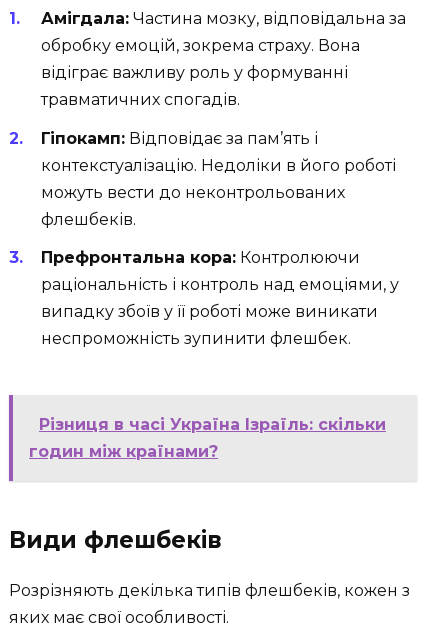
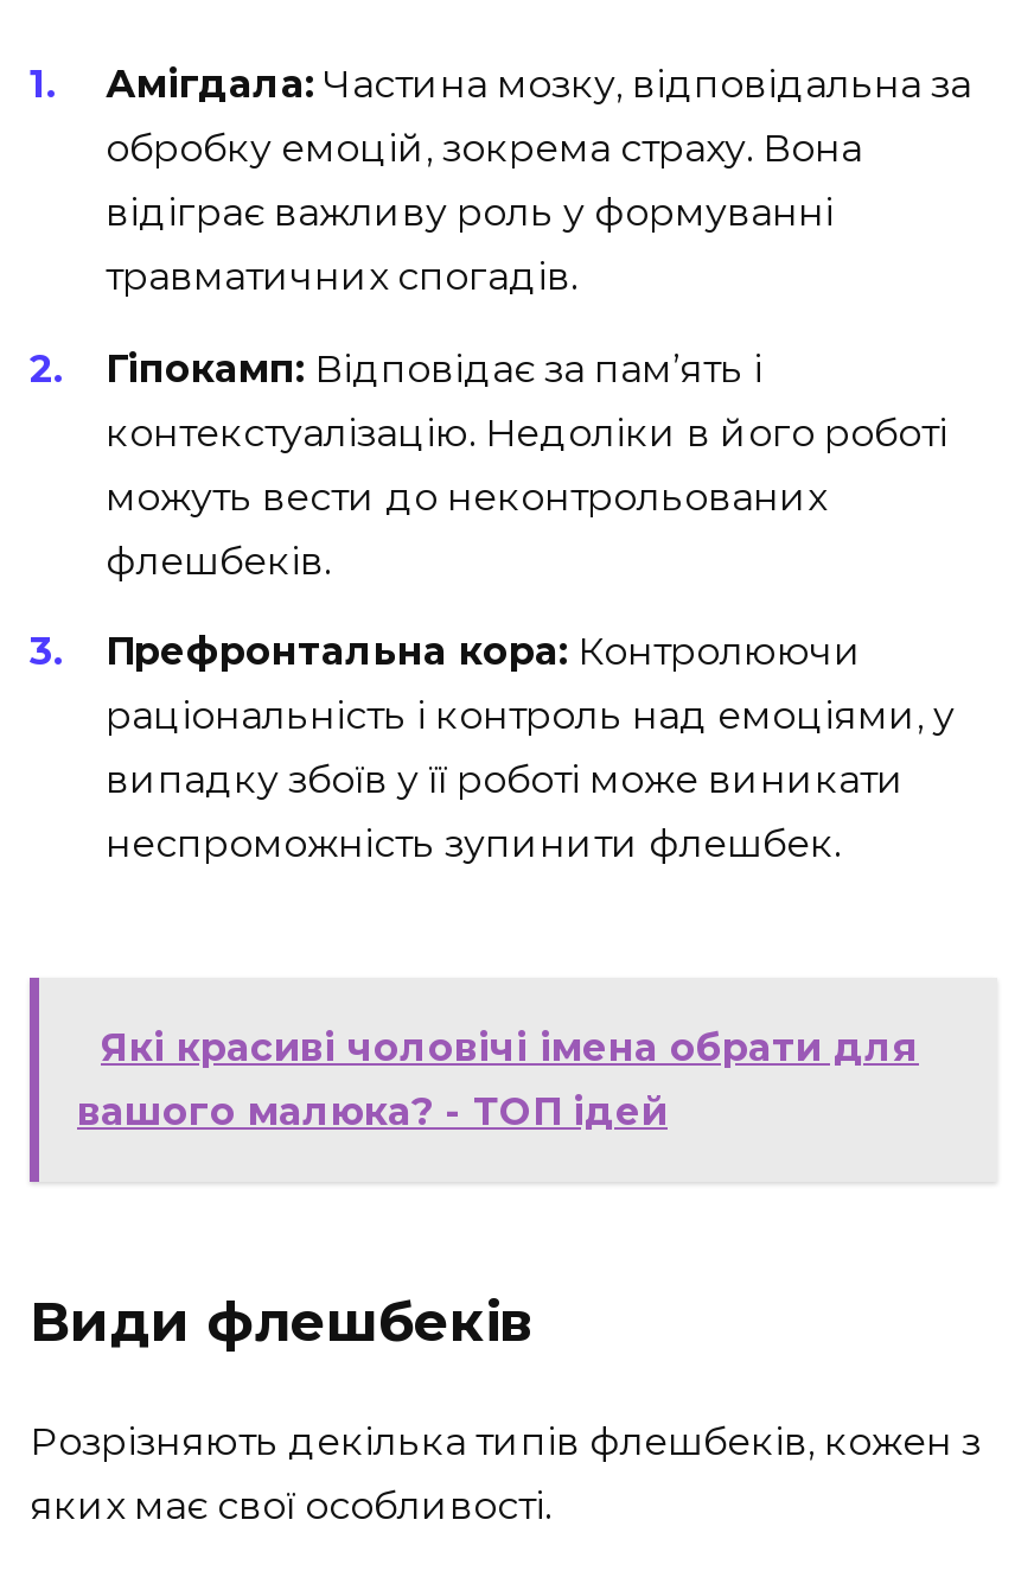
[29,415,386,461] Різниця в часі Україна Ізраїль: скільки | годин між країнами? -> [77,1025,919,1134] Які красиві чоловічі імена обрати для | вашого малюка? - ТОП ідей

